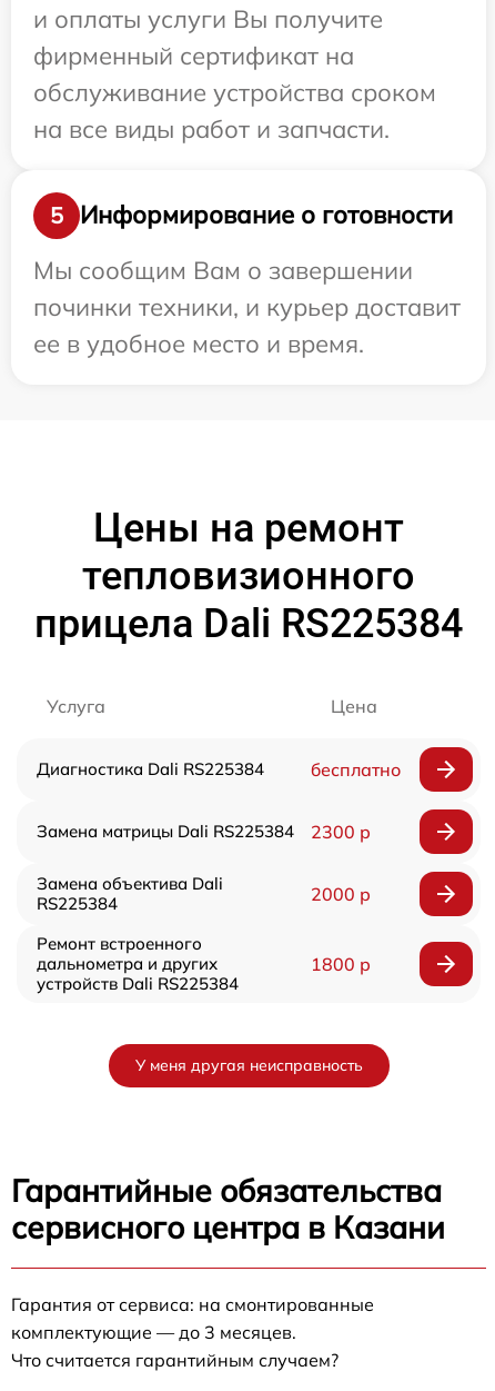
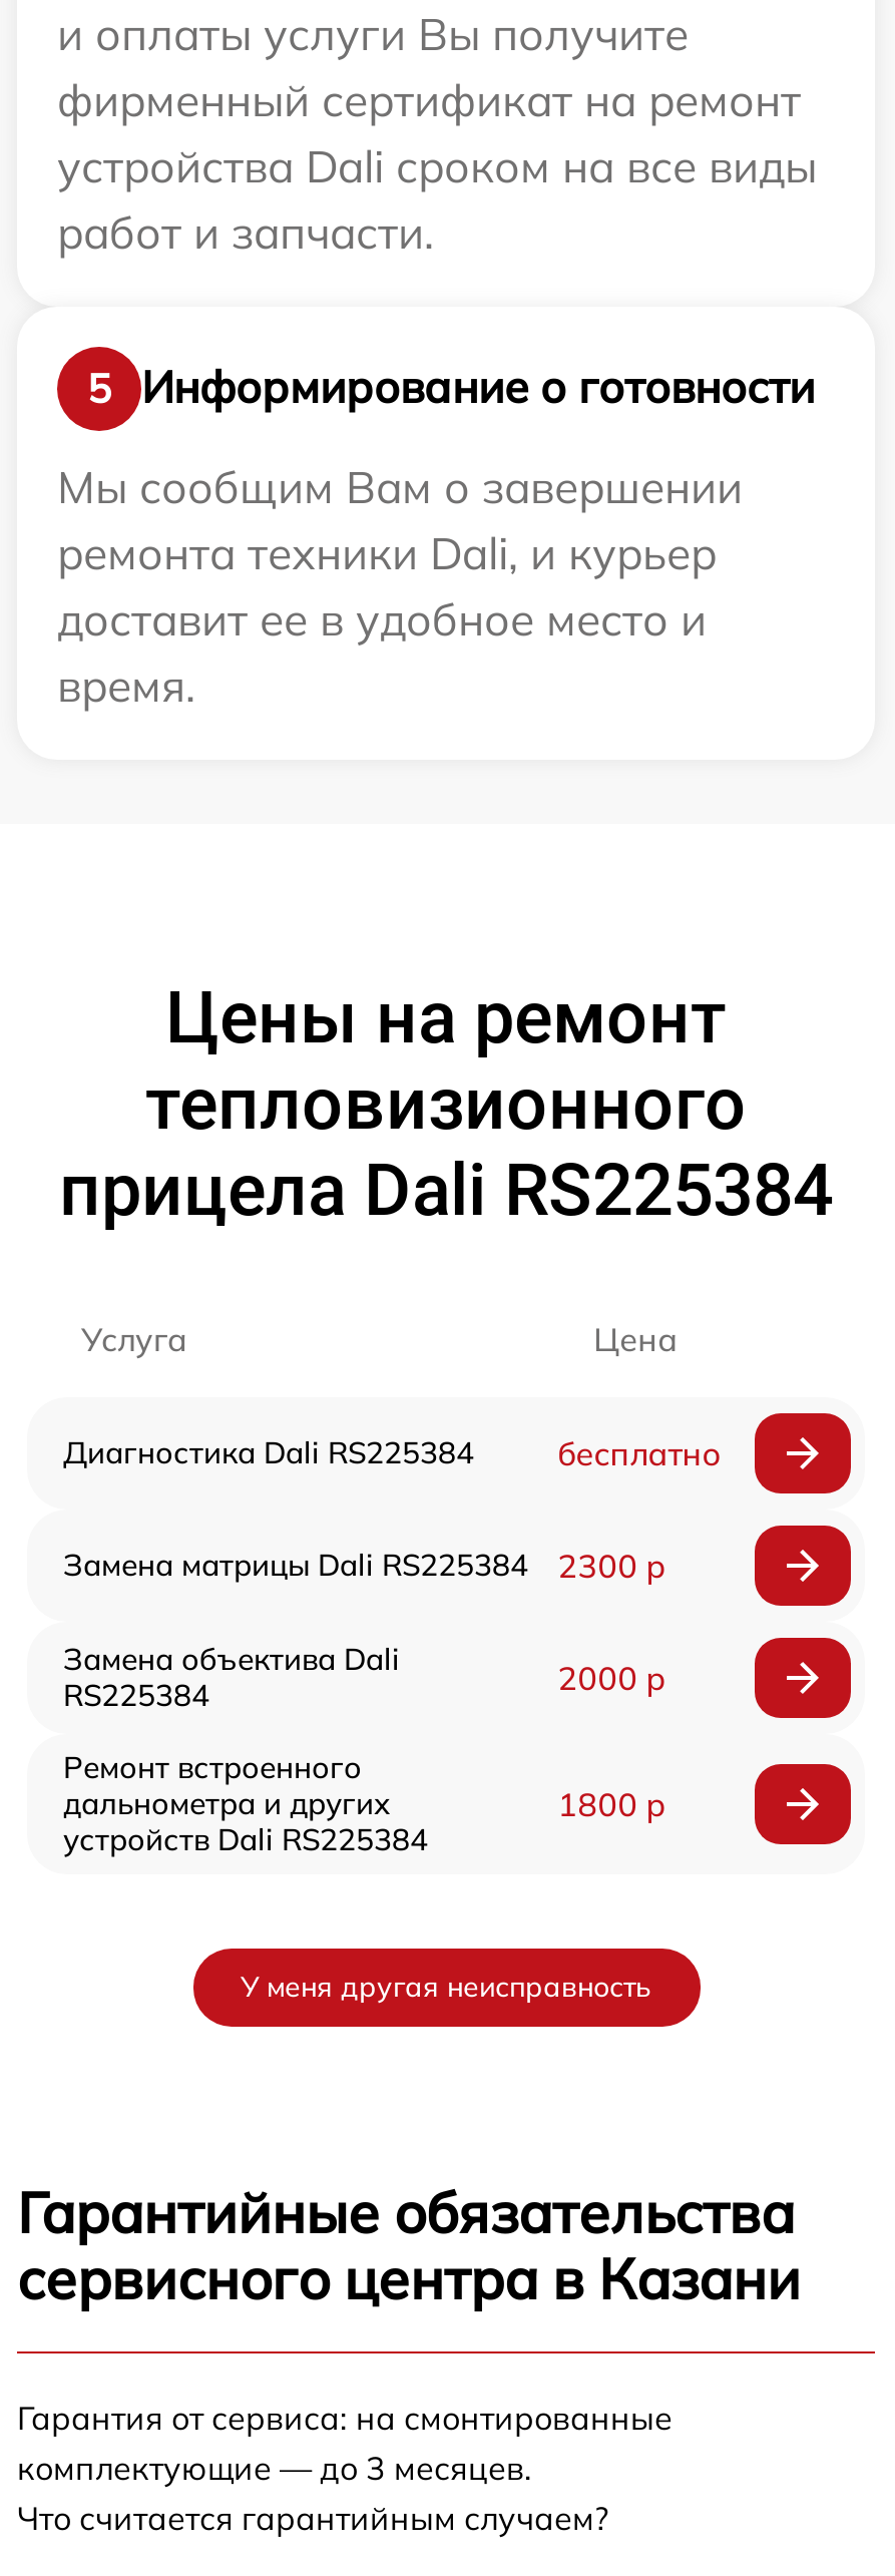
[33,40,436,144] фирменный сертификат на | обслуживание устройства сроком | на все виды работ и запчасти. -> [57,72,817,260] фирменный сертификат на ремонт | устройства Dali сроком на все виды | работ и запчасти.
[33,291,461,359] починки техники, и курьер доставит | ее в удобное место и время. -> [57,525,717,713] ремонта техники Dali, и курьер | доставит ее в удобное место и | время.

